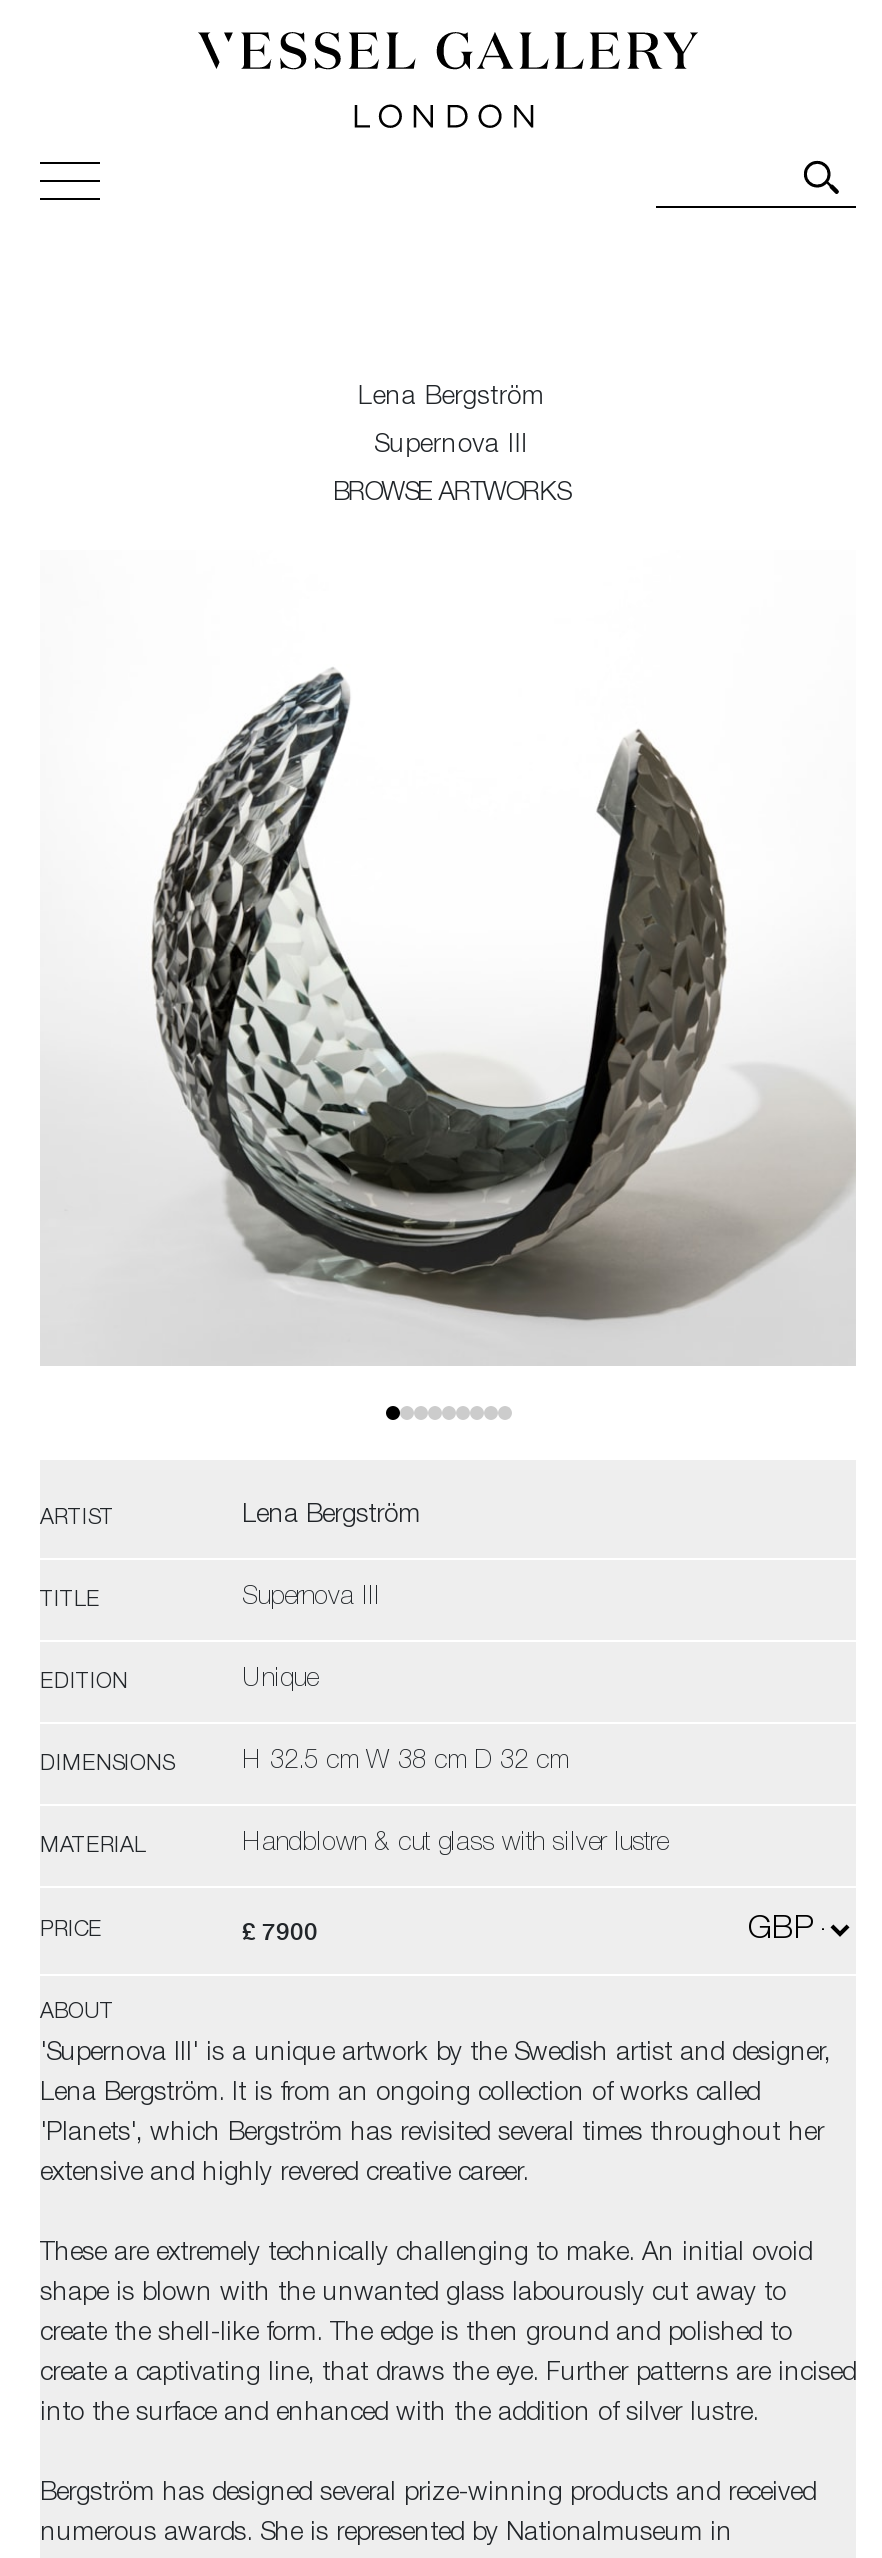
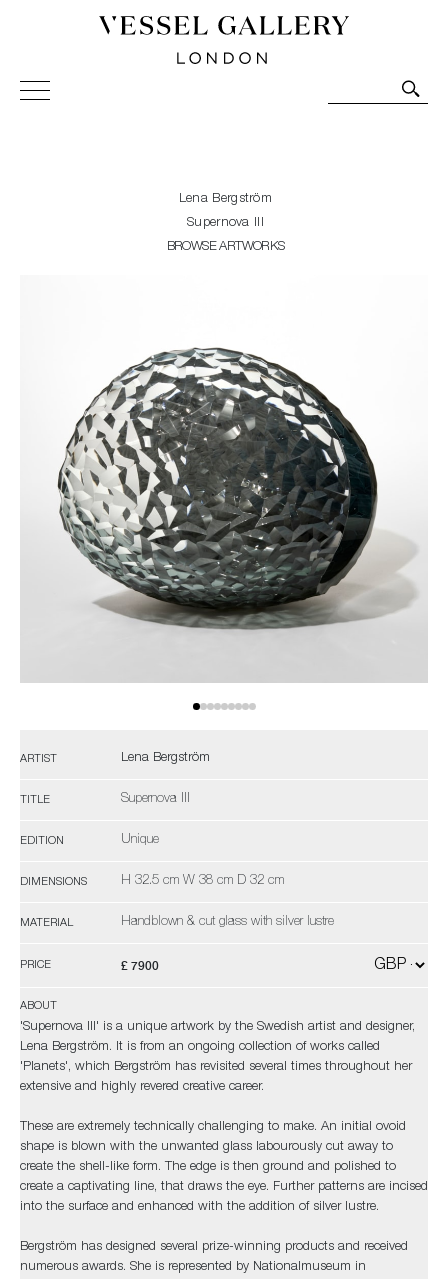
[116,668,854,1322] [image] -> [57,336,426,660] [image]

